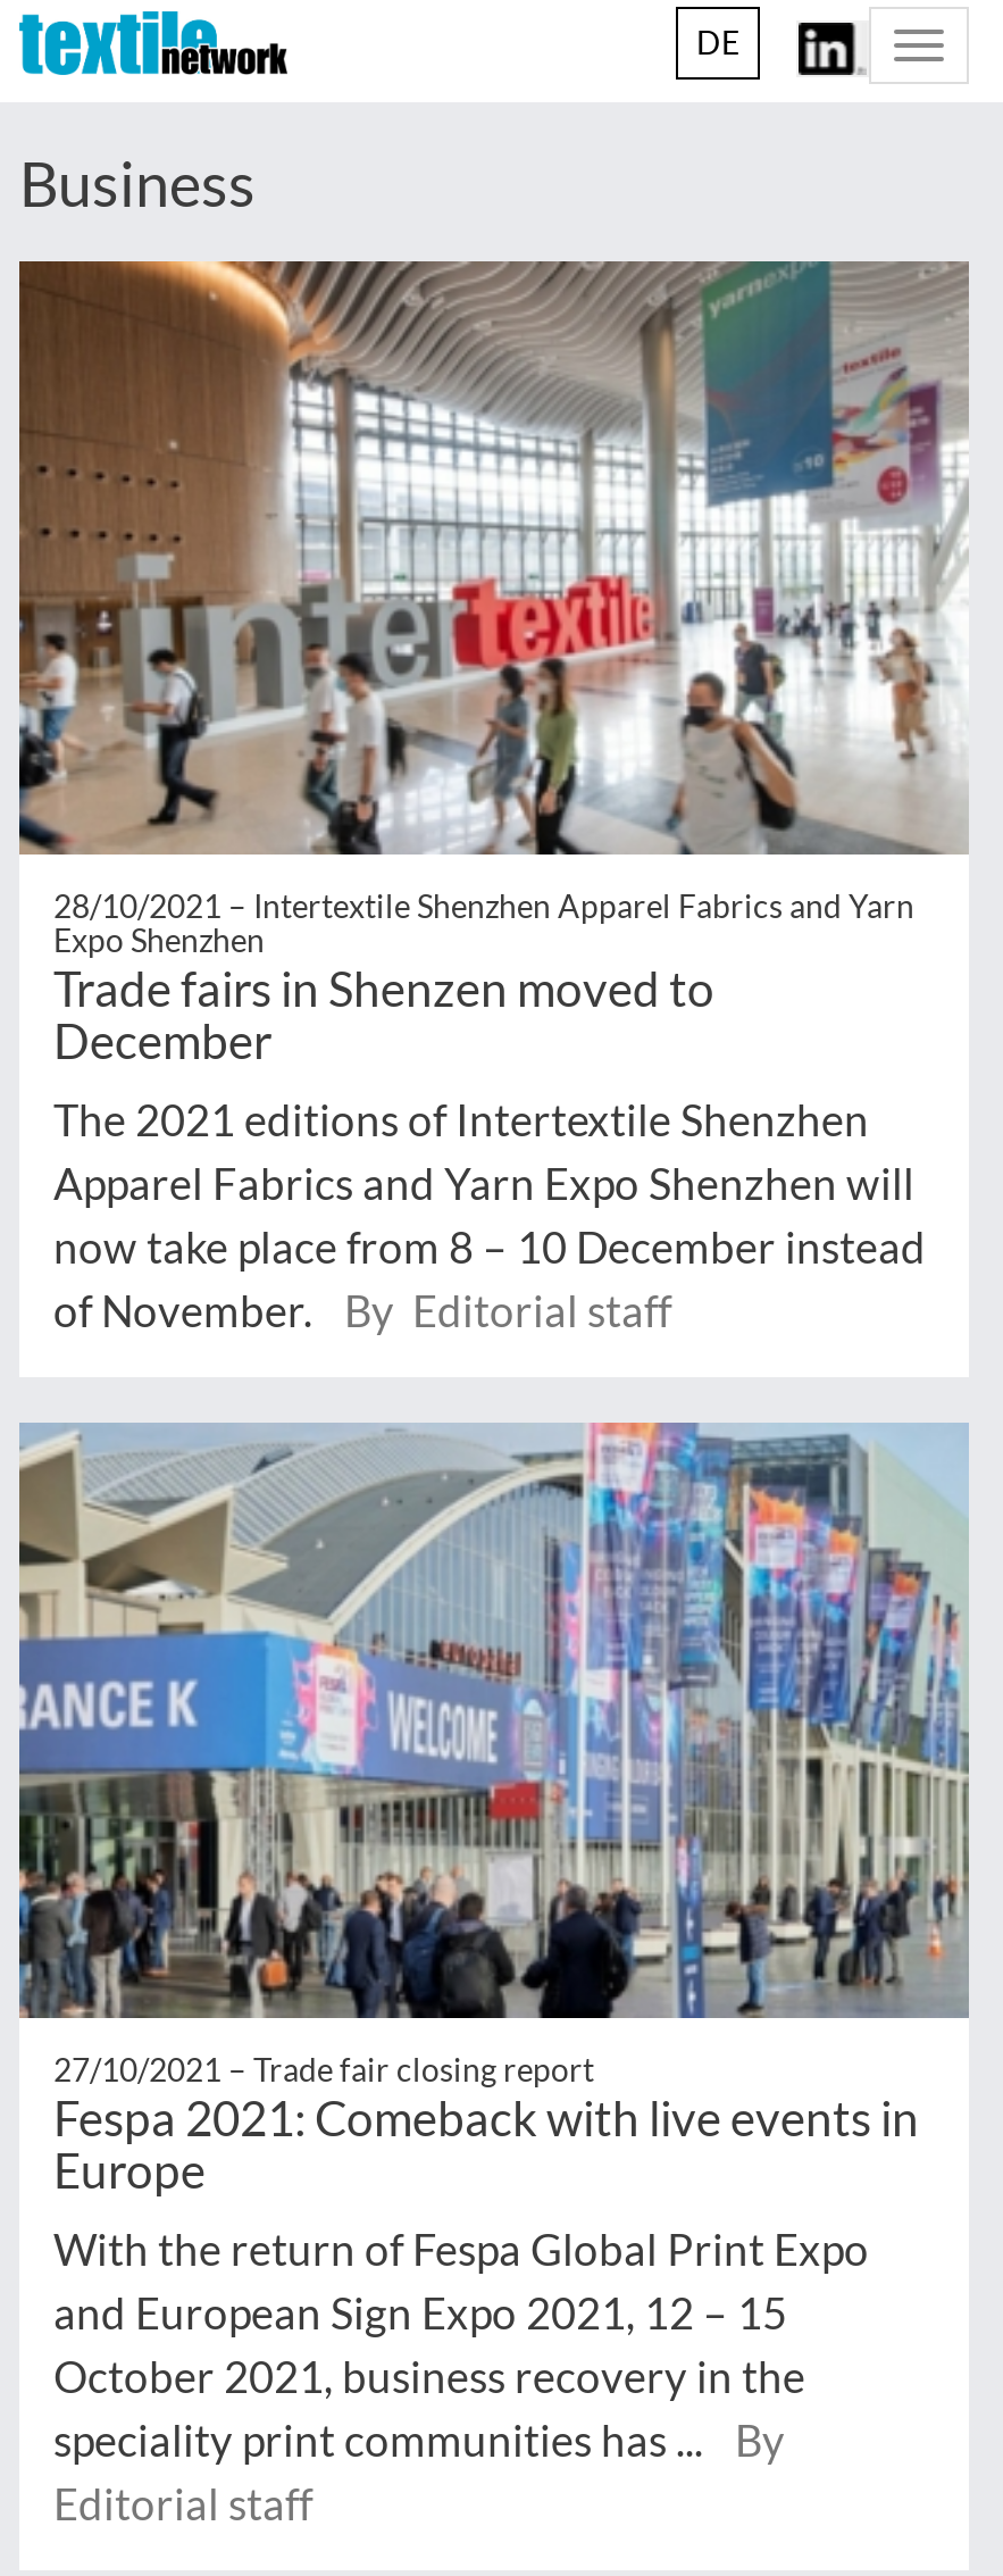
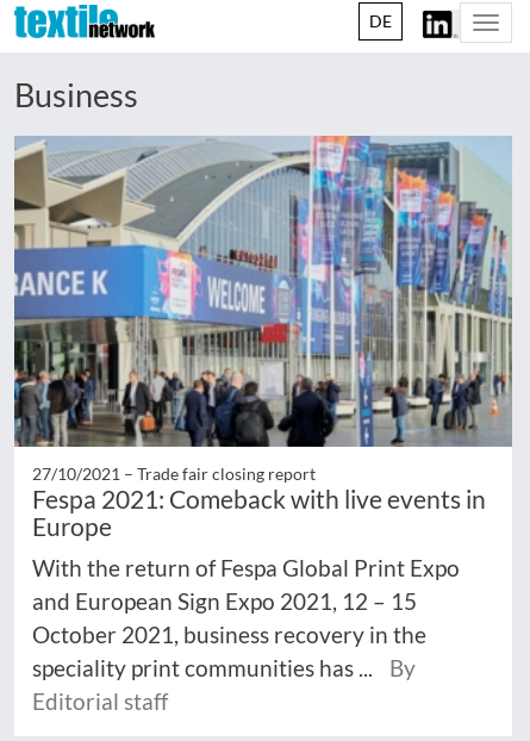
[17,259,969,1337] [image] | 28/10/2021 – Intertextile Shenzhen Apparel Fabrics and Yarn | Expo Shenzhen | Trade fairs in Shenzen moved to | December | The 2021 editions of Intertextile Shenzhen | Apparel Fabrics and Yarn Expo Shenzhen will | now take place from 8 – 10 December instead | of November. By Editorial staff -> none

